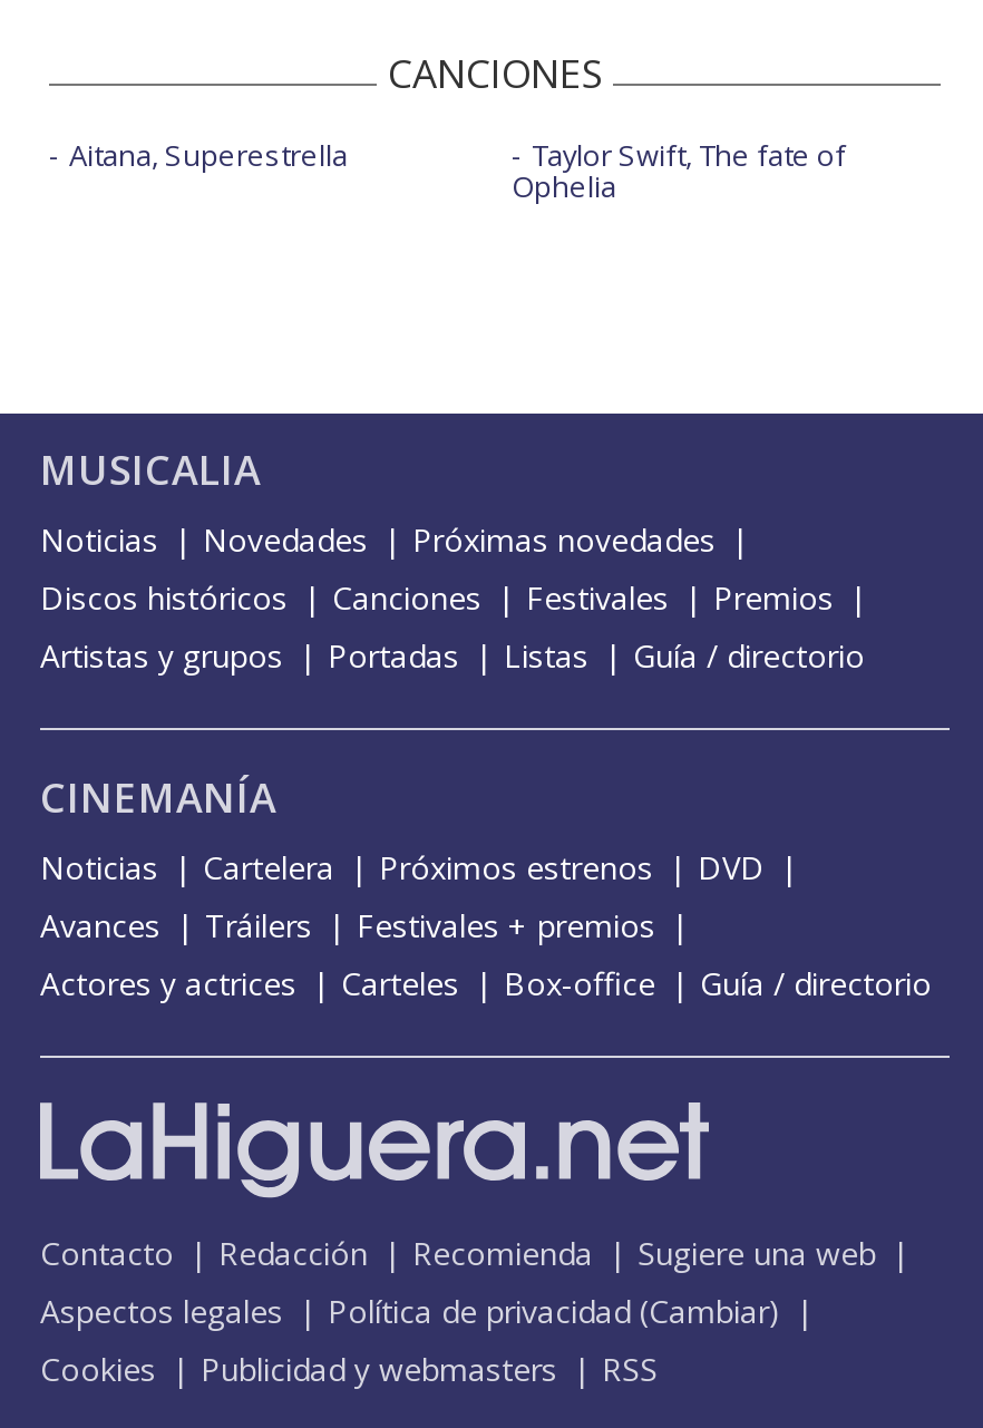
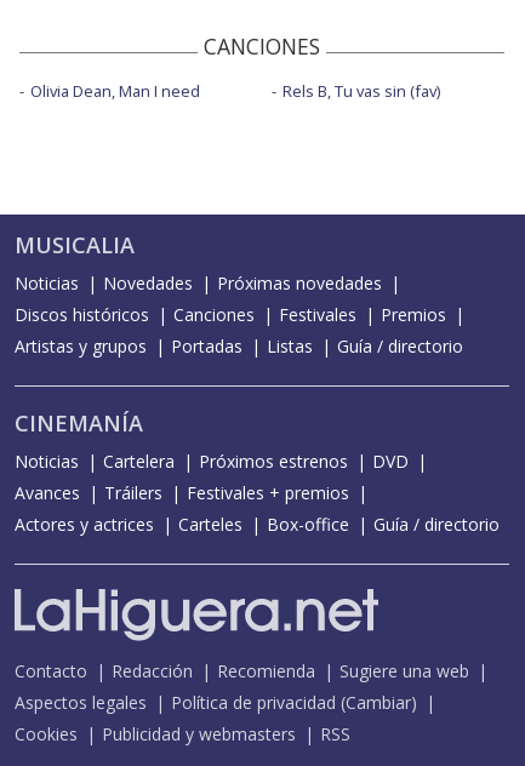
[69,135,846,206] Aitana, Superestrella | Taylor Swift, The fate of | Ophelia -> [30,80,440,102] Olivia Dean, Man I need | Rels B, Tu vas sin (fav)

